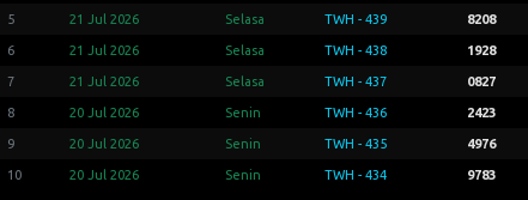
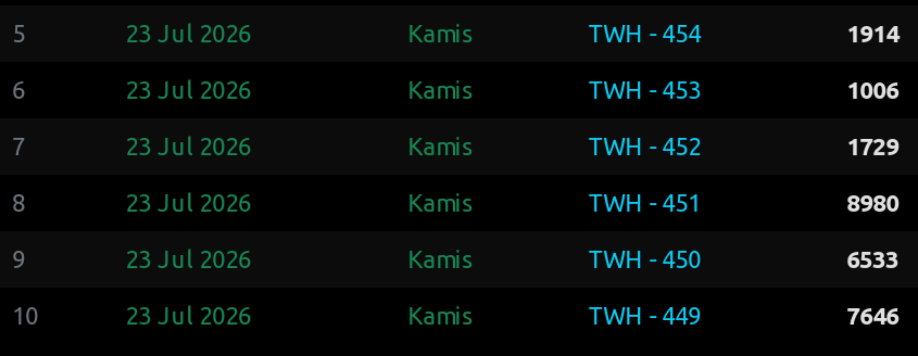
[69,12,495,26] 21 Jul 2026 | Selasa | TWH - 439 | 8208 -> [125,20,899,46] 23 Jul 2026 | Kamis | TWH - 454 | 1914
[69,43,495,57] 21 Jul 2026 | Selasa | TWH - 438 | 1928 -> [125,77,899,103] 23 Jul 2026 | Kamis | TWH - 453 | 1006
[69,74,495,89] 21 Jul 2026 | Selasa | TWH - 437 | 0827 -> [125,133,899,159] 23 Jul 2026 | Kamis | TWH - 452 | 1729
[69,105,495,120] 20 Jul 2026 | Senin | TWH - 436 | 2423 -> [125,190,899,216] 23 Jul 2026 | Kamis | TWH - 451 | 8980
[69,136,495,151] 20 Jul 2026 | Senin | TWH - 435 | 4976 -> [125,246,899,272] 23 Jul 2026 | Kamis | TWH - 450 | 6533
[69,168,495,182] 20 Jul 2026 | Senin | TWH - 434 | 9783 -> [125,303,899,329] 23 Jul 2026 | Kamis | TWH - 449 | 7646

